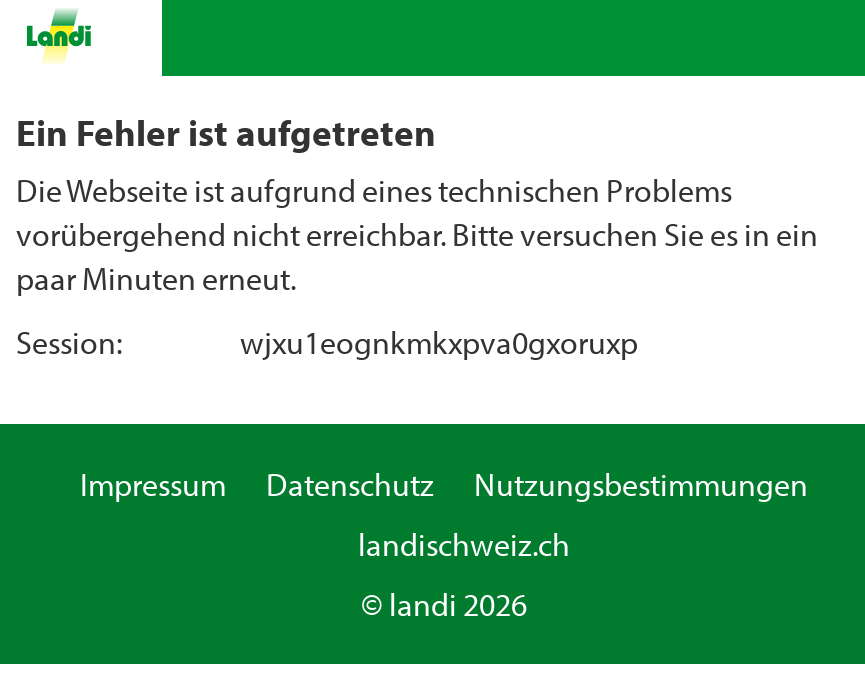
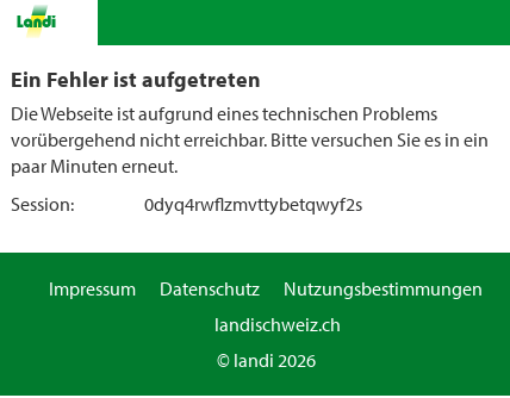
[240,322,638,362] wjxu1eognkmkxpva0gxoruxp -> [144,192,362,216] 0dyq4rwflzmvttybetqwyf2s

